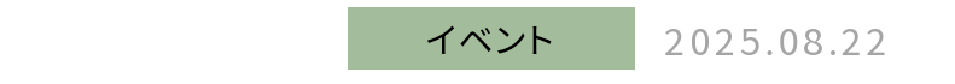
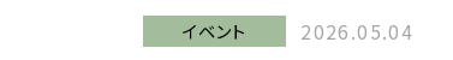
[665,11,891,64] 2025.08.22 -> [301,18,414,44] 2026.05.04

